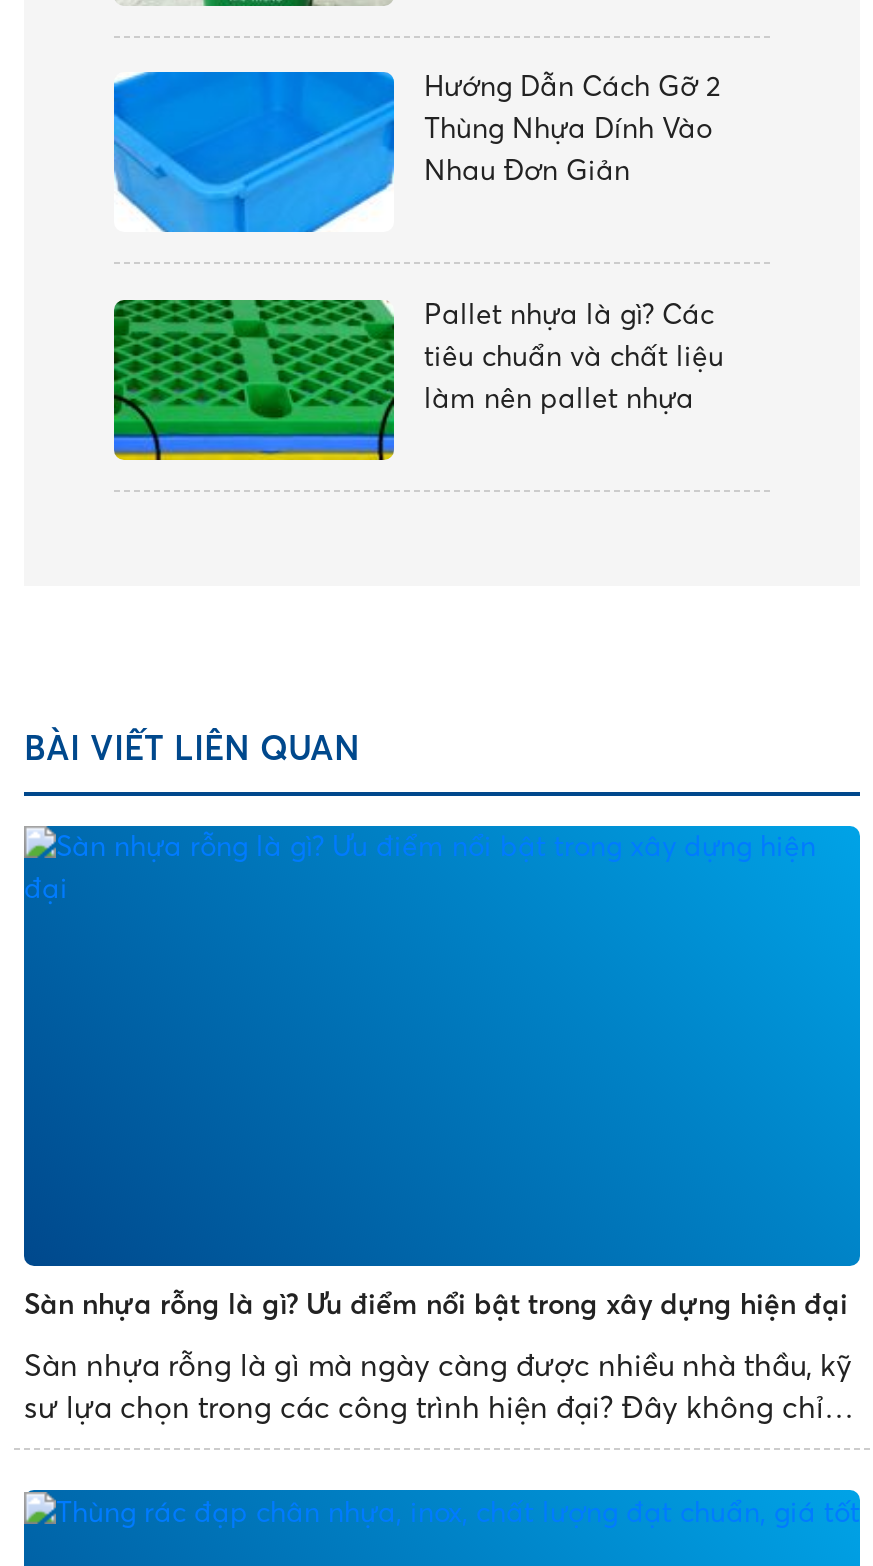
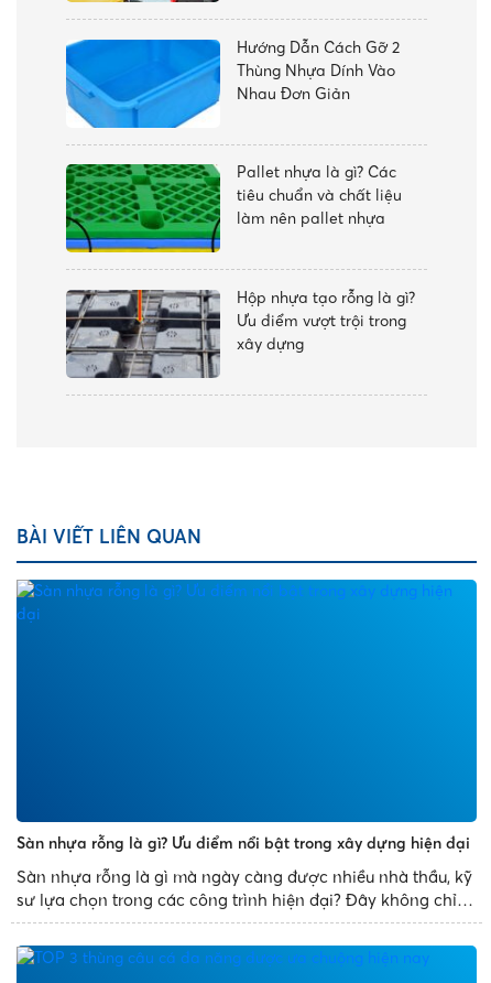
none -> [65,288,415,379] [image] | Hộp nhựa tạo rỗng là gì? | Ưu điểm vượt trội trong | xây dựng

